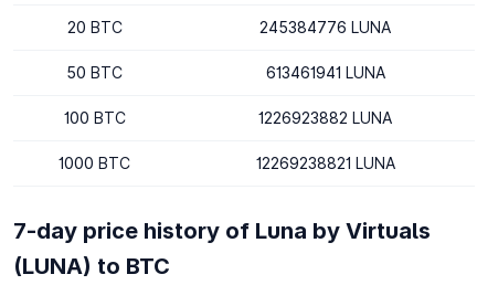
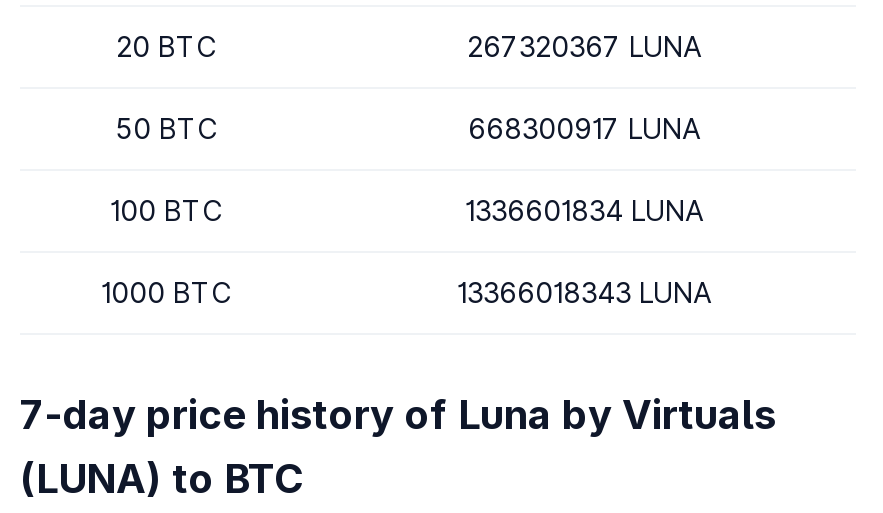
[259,18,391,36] 245384776 LUNA -> [467,29,701,63] 267320367 LUNA
[266,63,385,82] 613461941 LUNA -> [468,111,700,145] 668300917 LUNA
[258,108,392,127] 1226923882 LUNA -> [465,193,703,227] 1336601834 LUNA
[256,154,395,172] 12269238821 LUNA -> [457,275,711,309] 13366018343 LUNA

